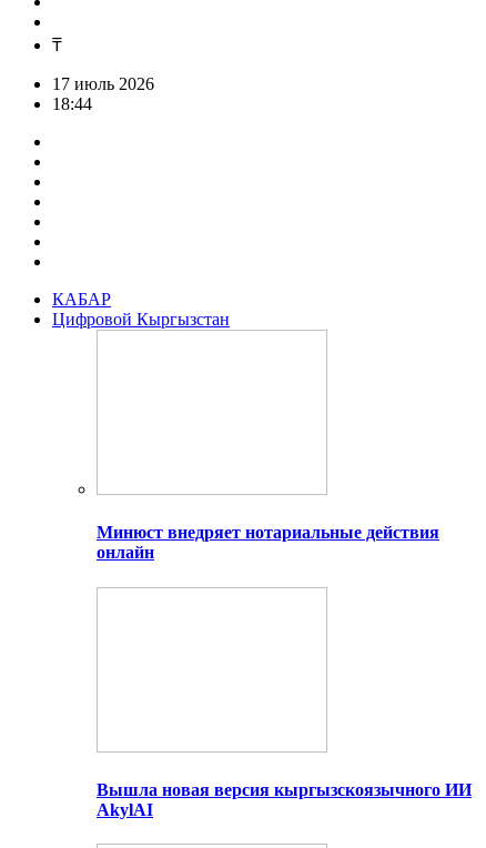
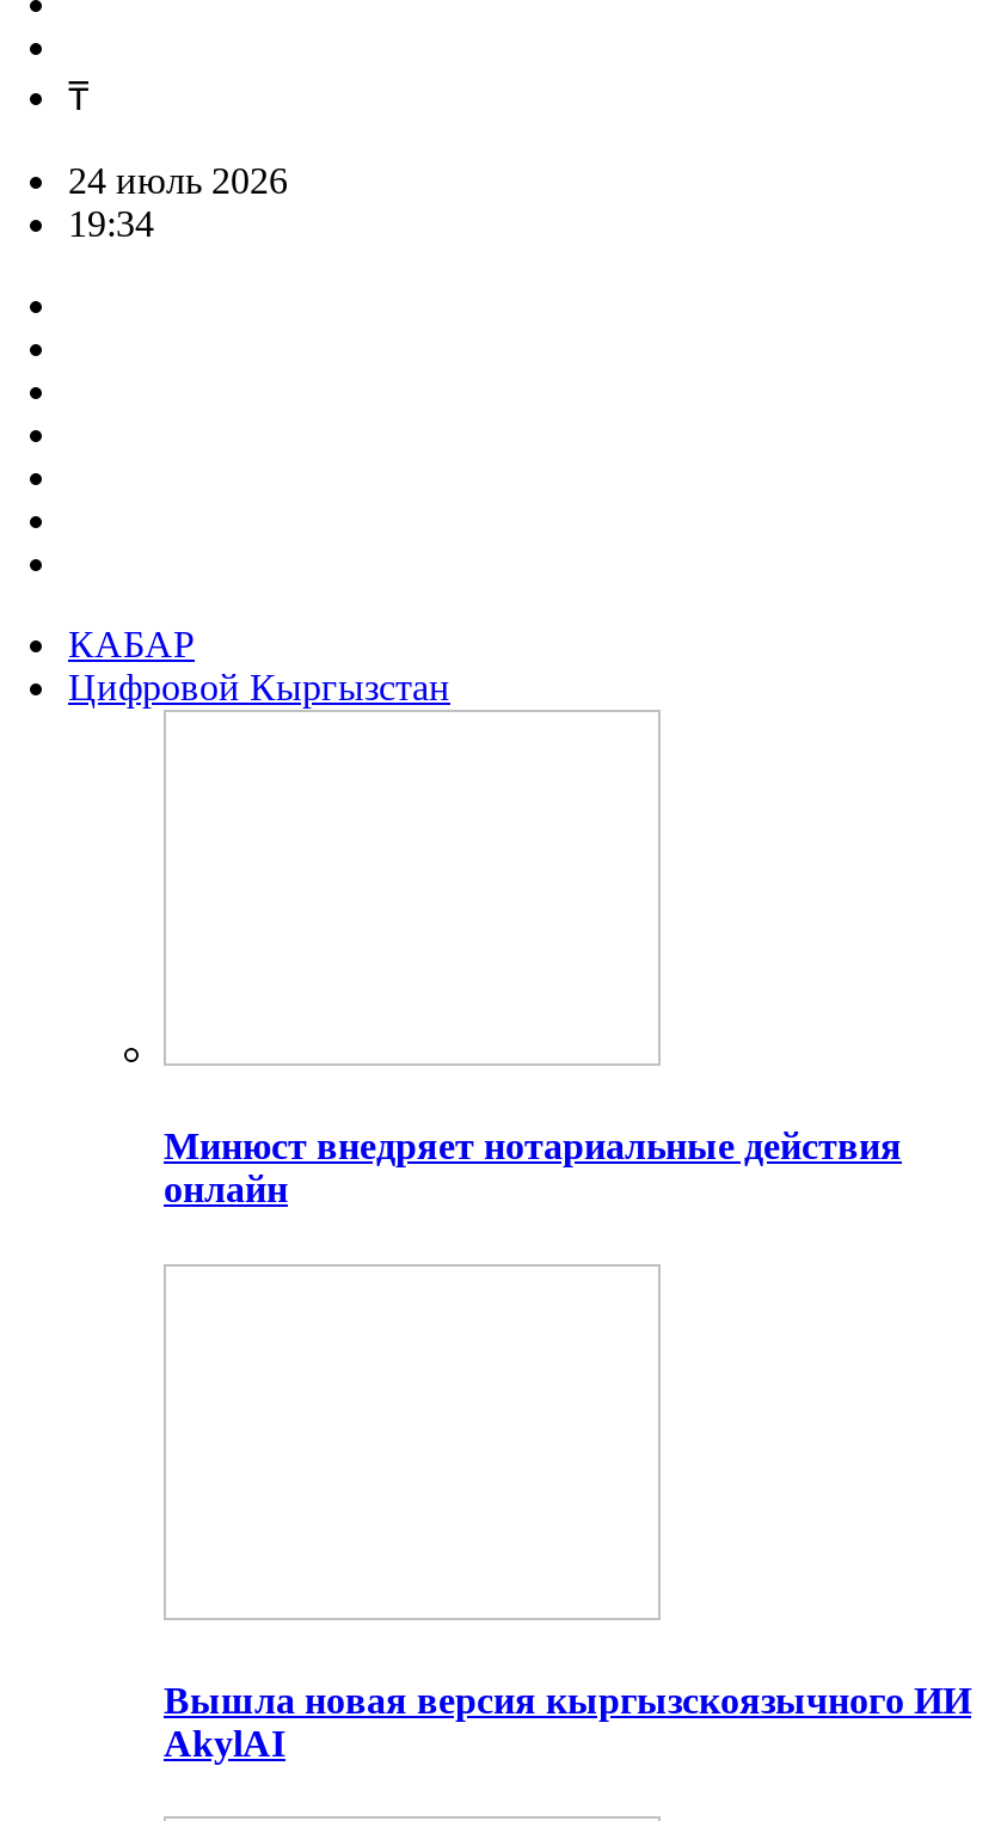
[52,74,154,93] 17 июль 2026 -> [68,160,288,201] 24 июль 2026
[52,94,92,113] 18:44 -> [68,203,154,244] 19:34

